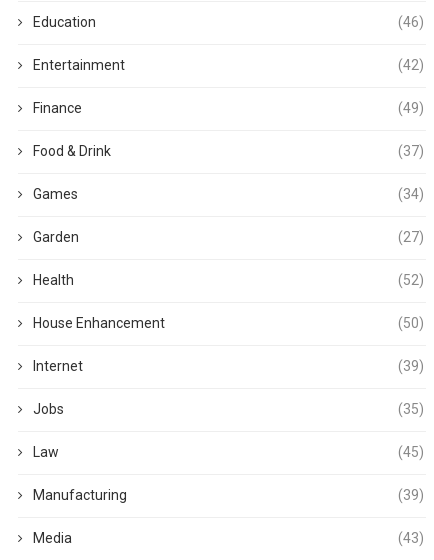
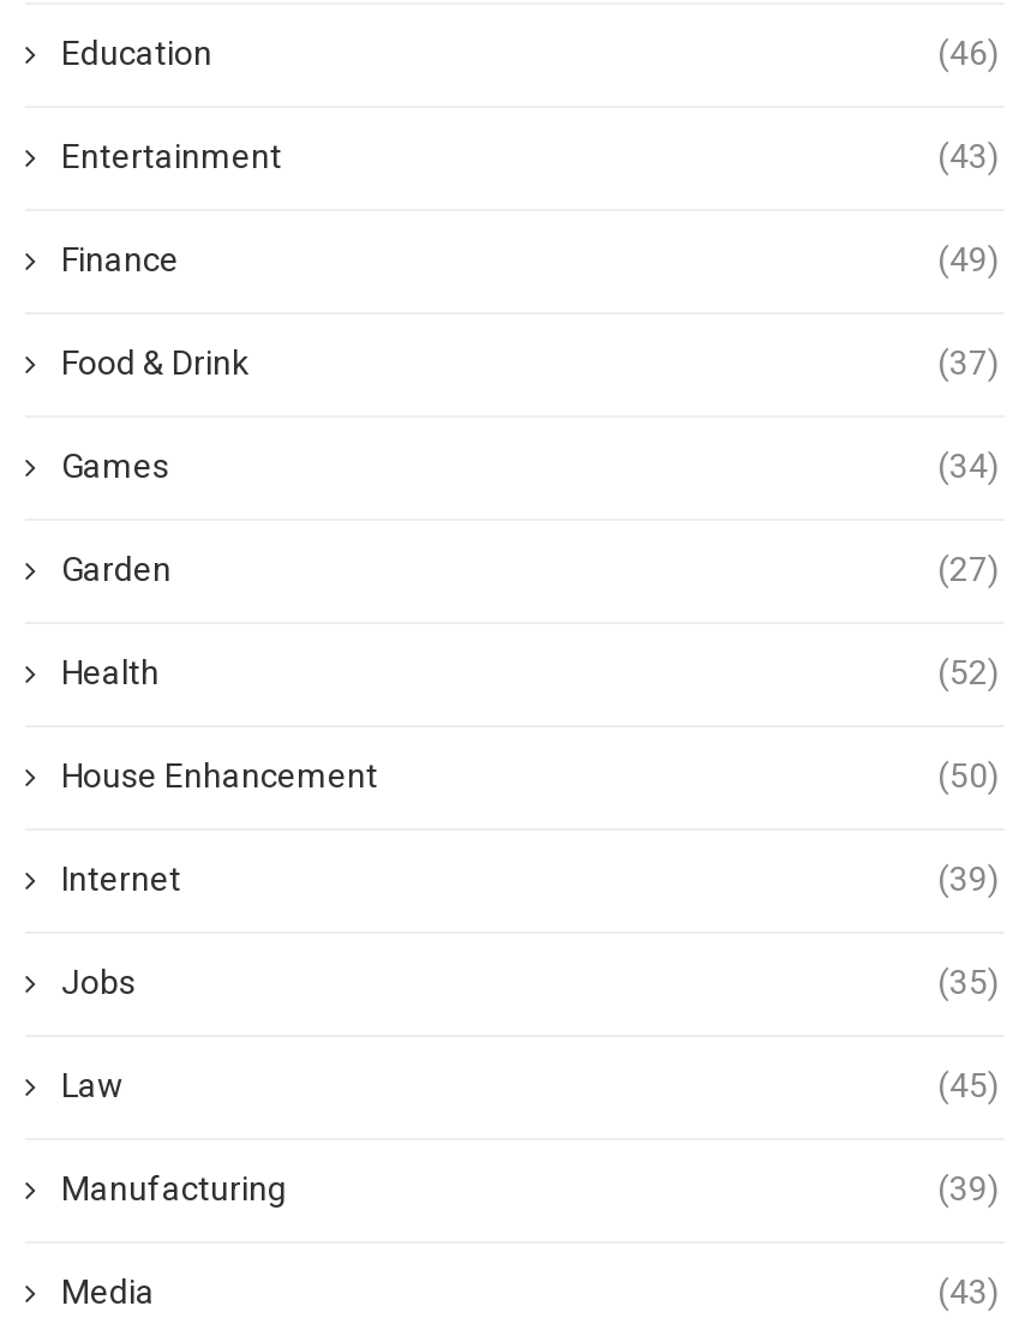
[398,57,424,73] (42) -> [937,136,1000,174] (43)

